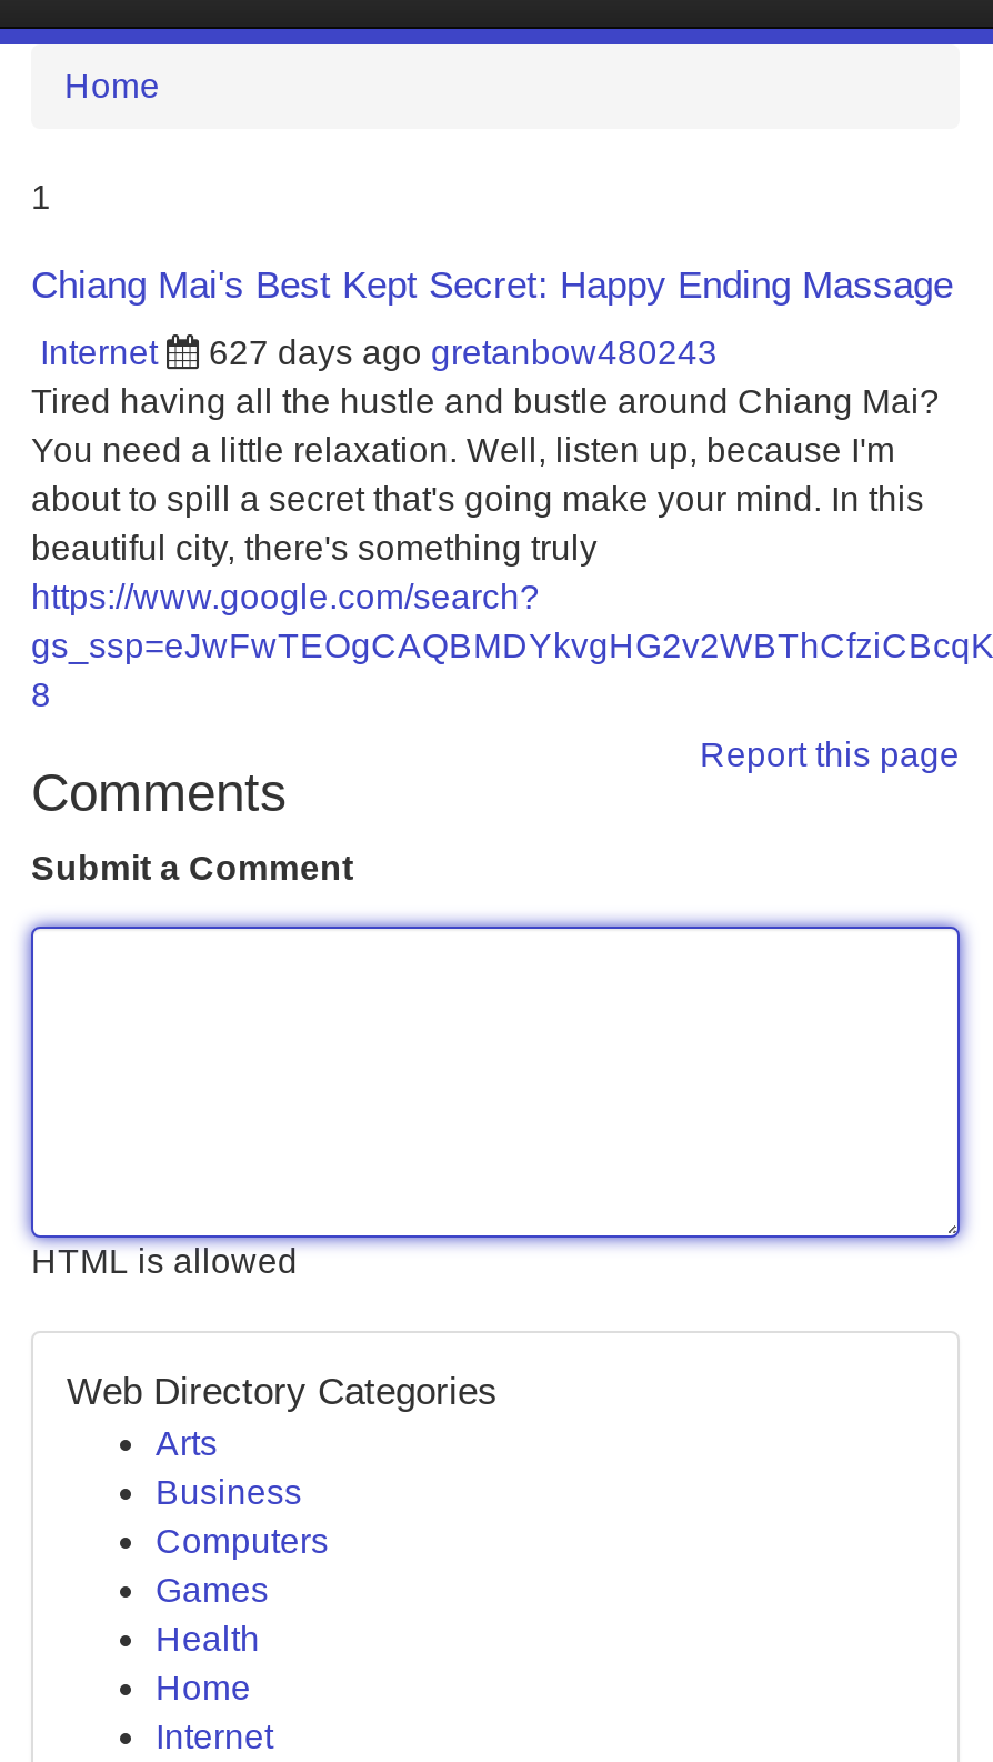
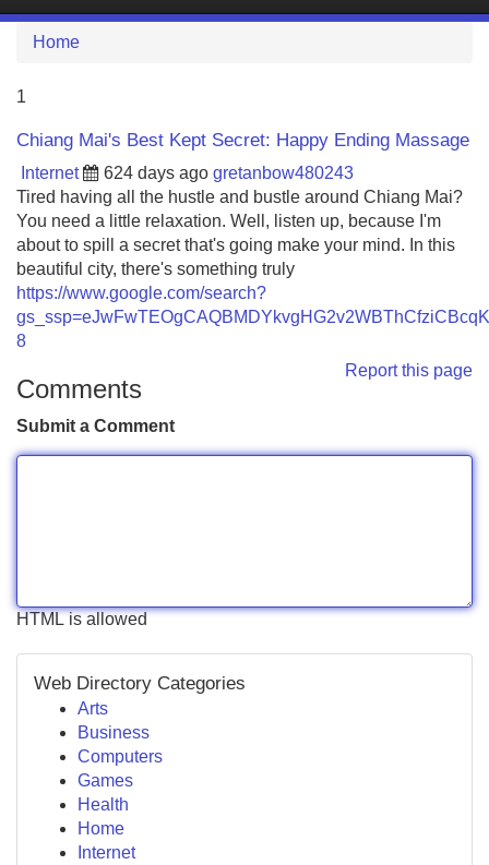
[209,333,718,371] 627 days ago gretanbow480243 -> [104,164,354,182] 624 days ago gretanbow480243

